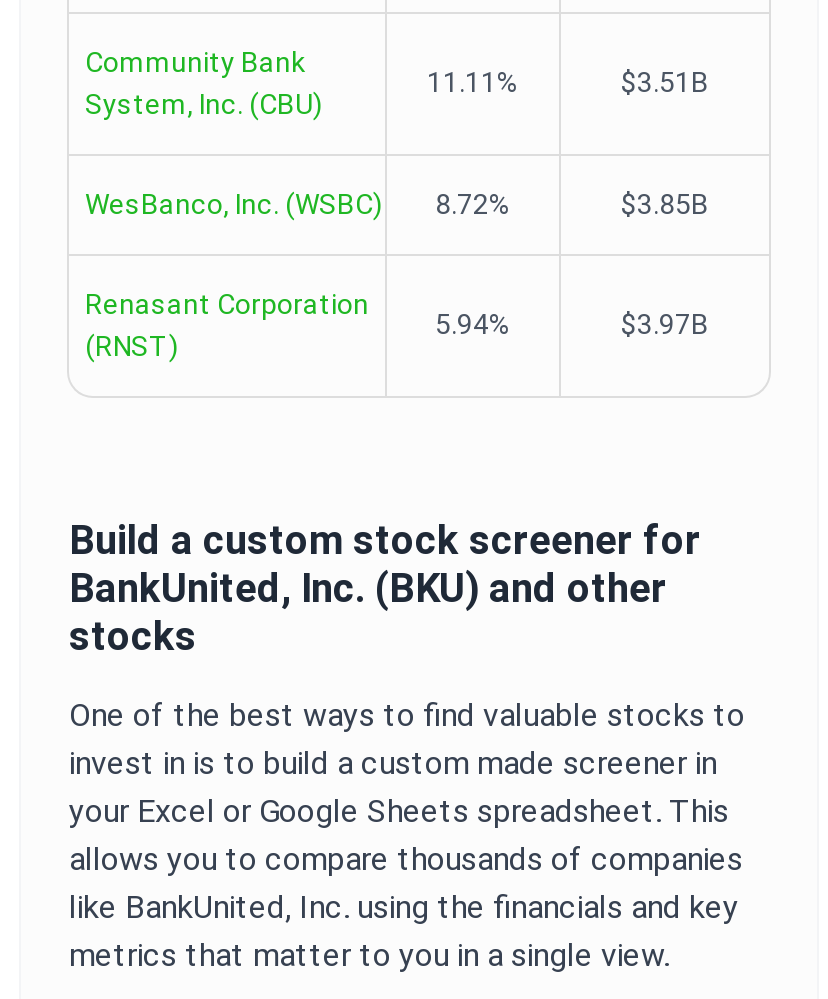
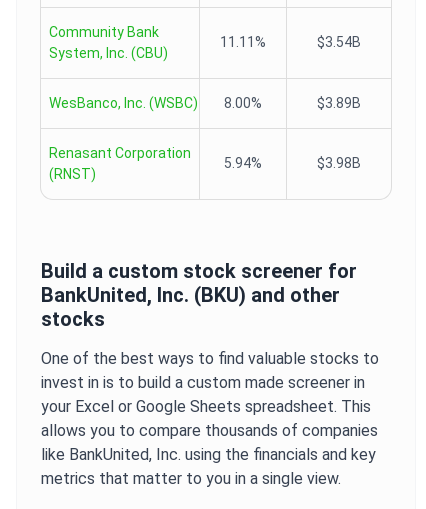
[621,66,709,98] $3.51B -> [317,34,361,50] $3.54B
[435,188,709,220] 8.72% | $3.85B -> [224,95,361,111] 8.00% | $3.89B
[621,308,709,340] $3.97B -> [317,155,361,171] $3.98B

